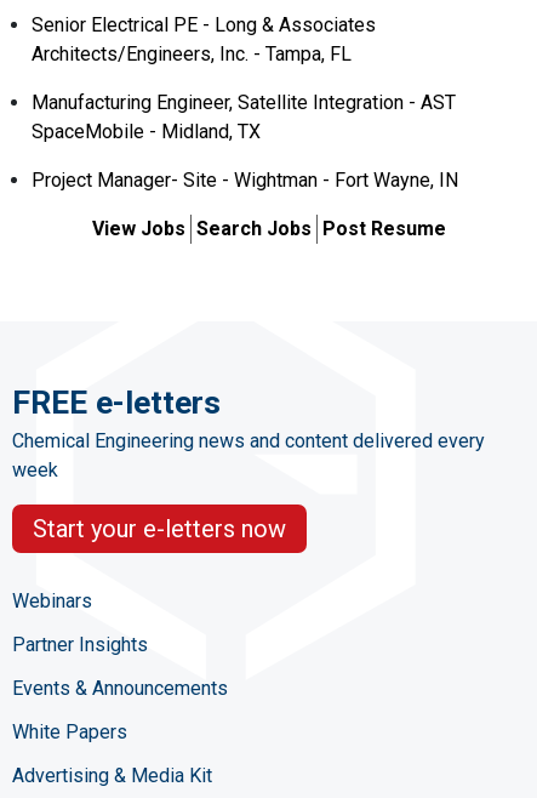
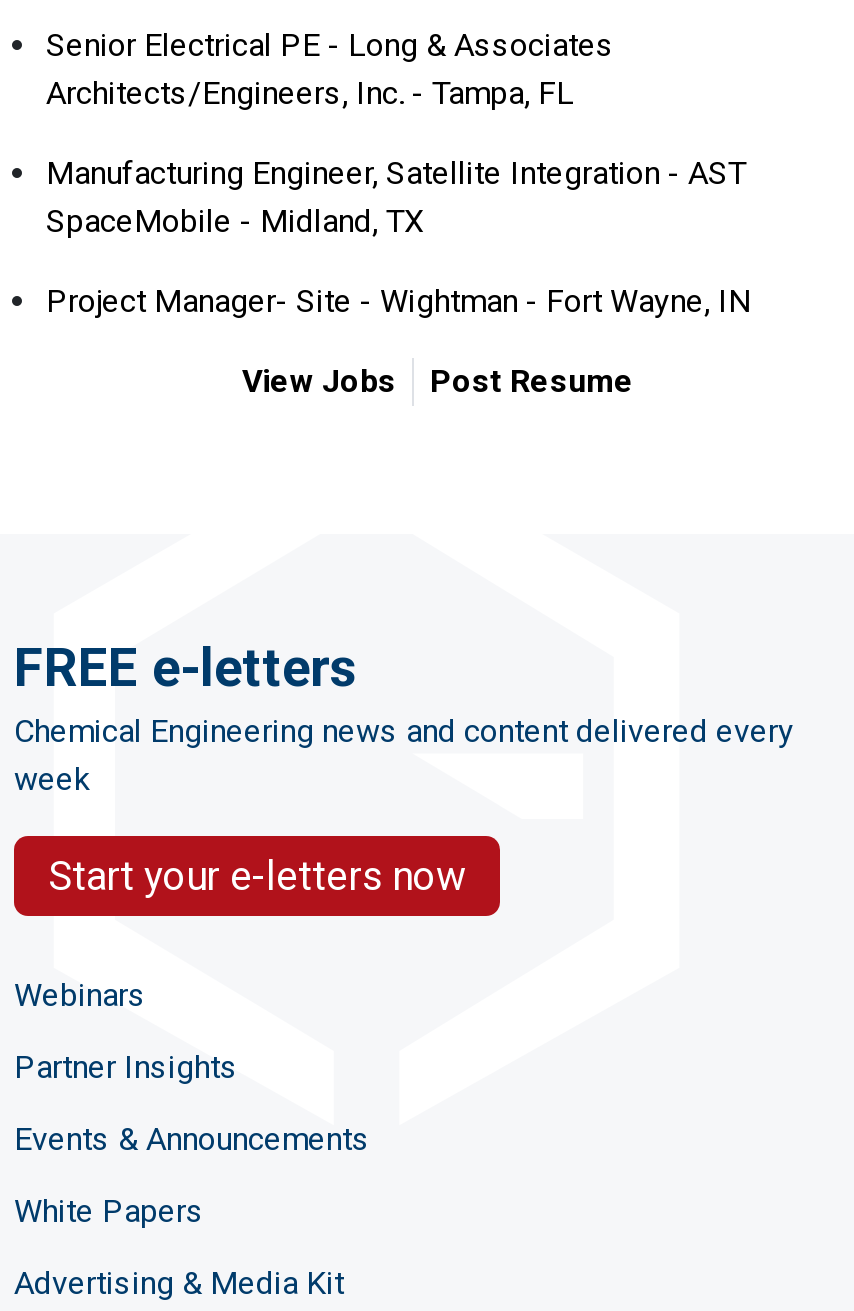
[92,217,446,240] View Jobs Search Jobs Post Resume -> [242,362,634,400] View Jobs | Post Resume

